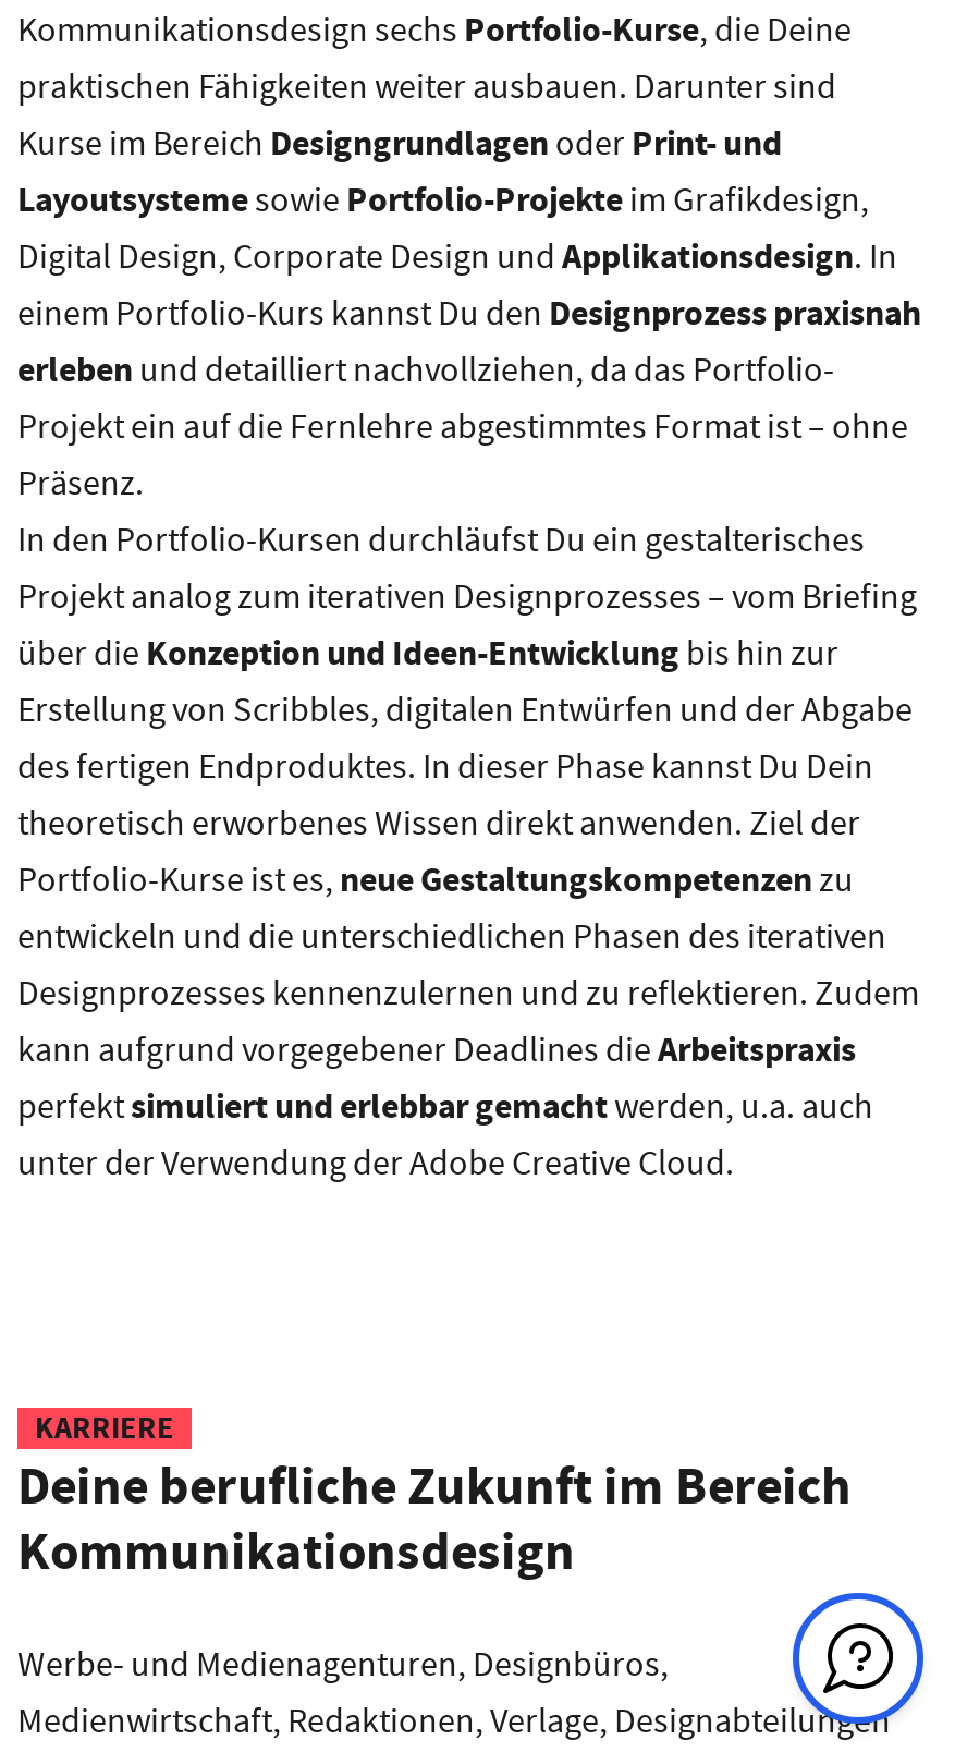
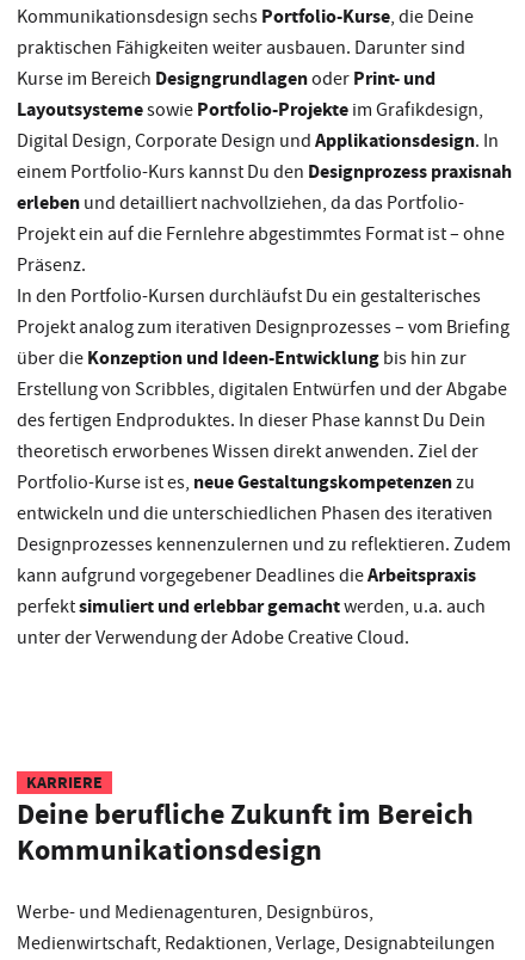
[791,1591,926,1713] [image] -> none

